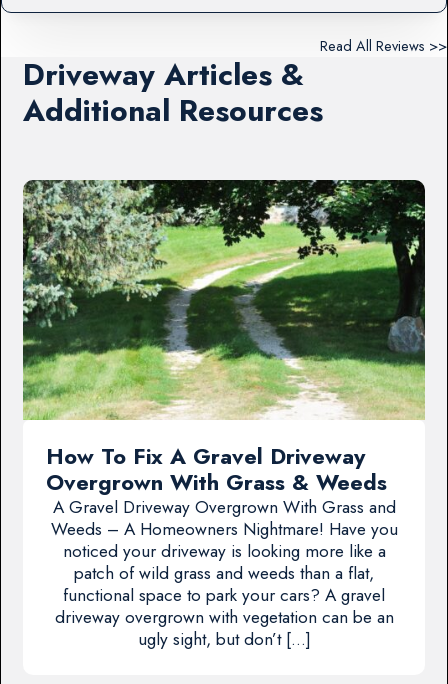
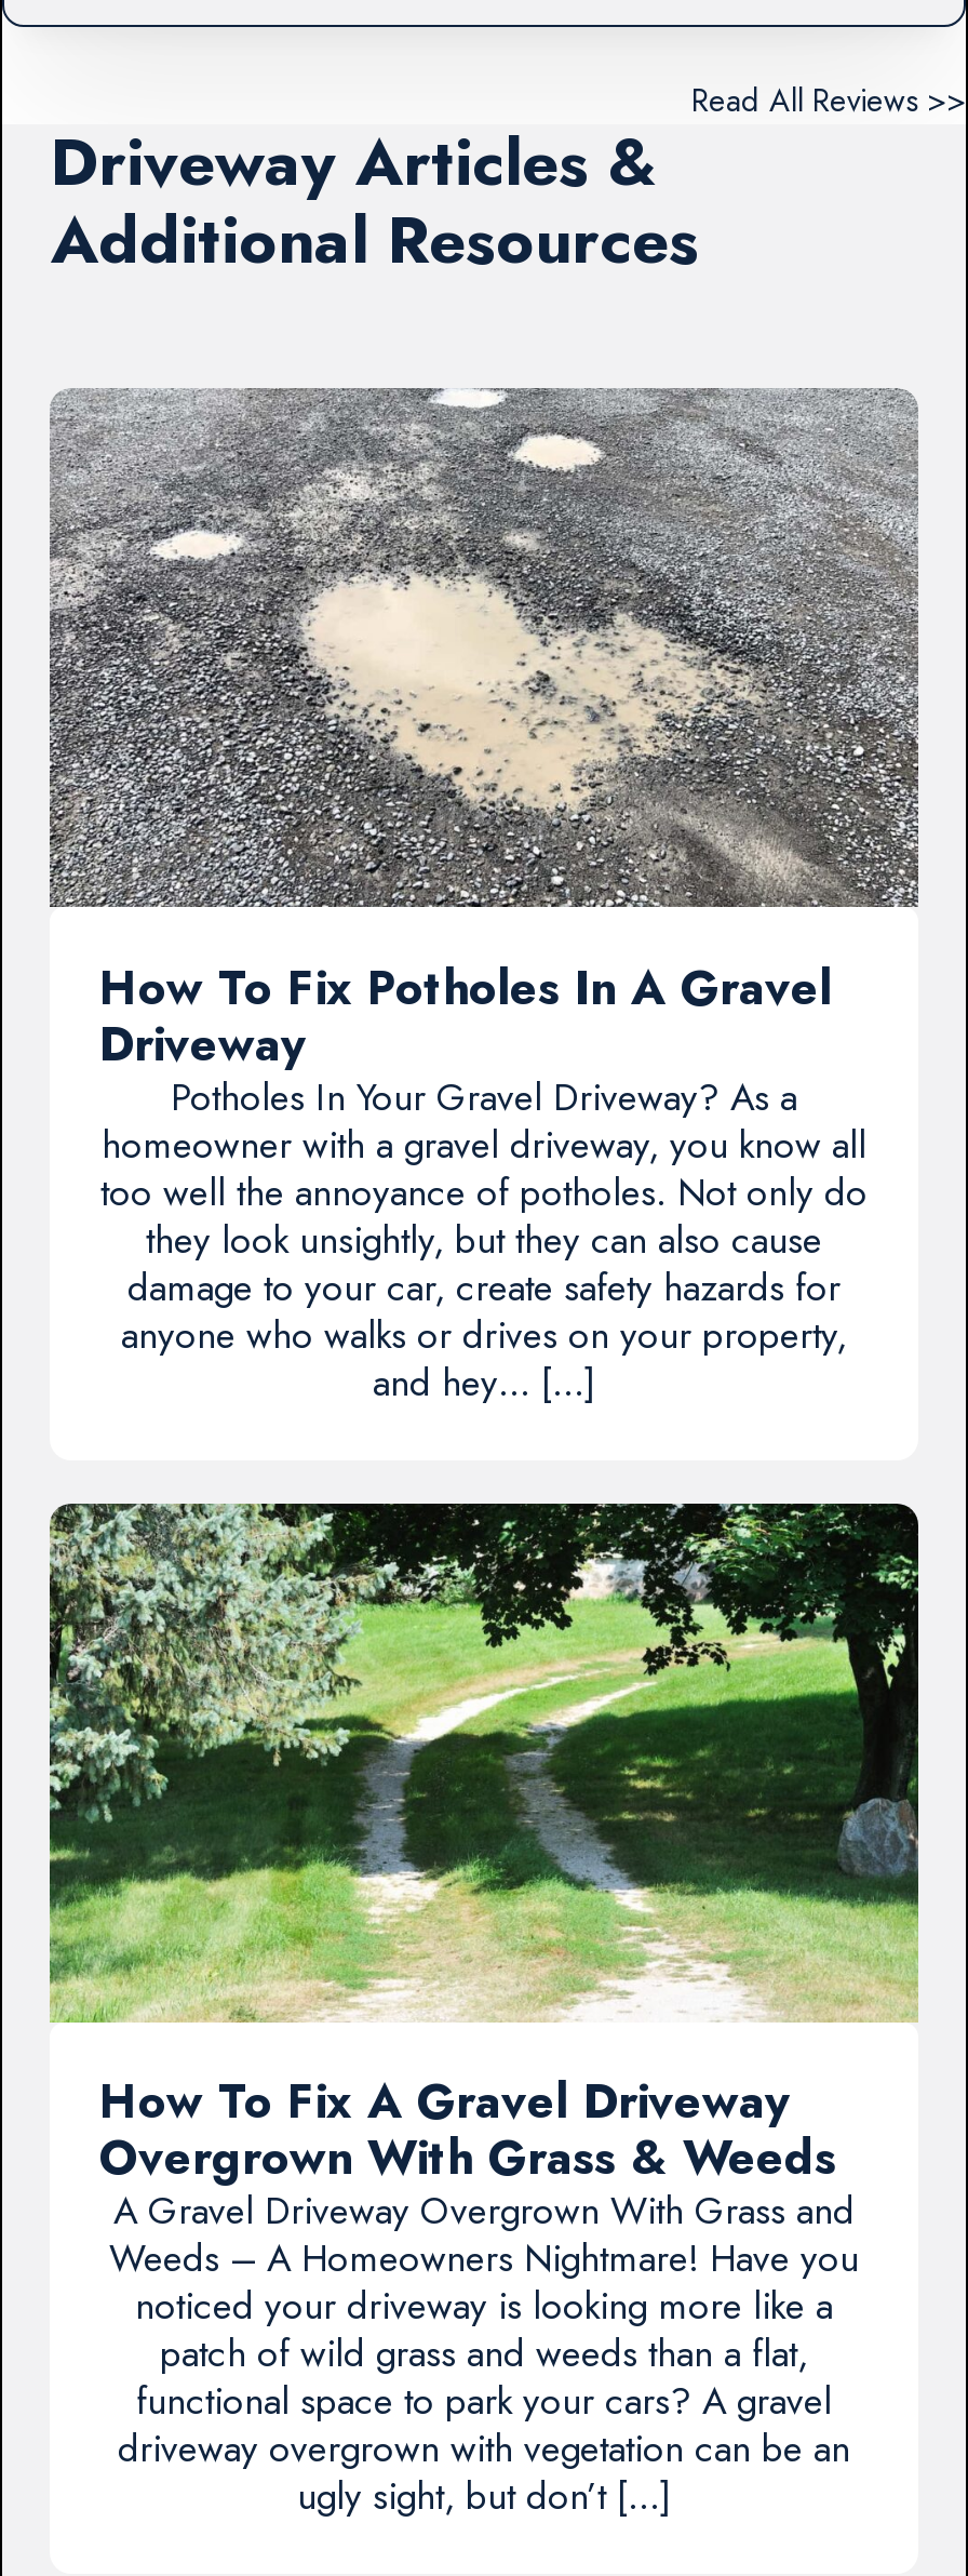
none -> [48,387,920,1408] [image] | How To Fix Potholes In A Gravel | Driveway | Potholes In Your Gravel Driveway? As a | homeowner with a gravel driveway, you know all | too well the annoyance of potholes. Not only do | they look unsightly, but they can also cause | damage to your car, create safety hazards for | anyone who walks or drives on your property, | and hey… […]

